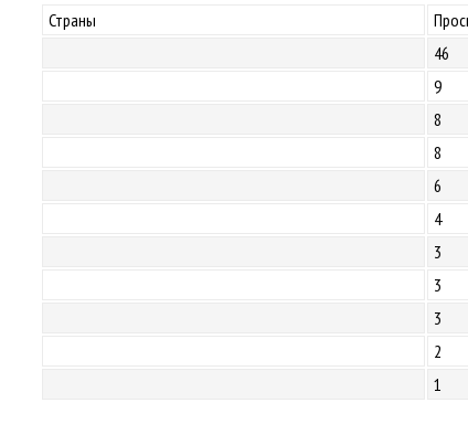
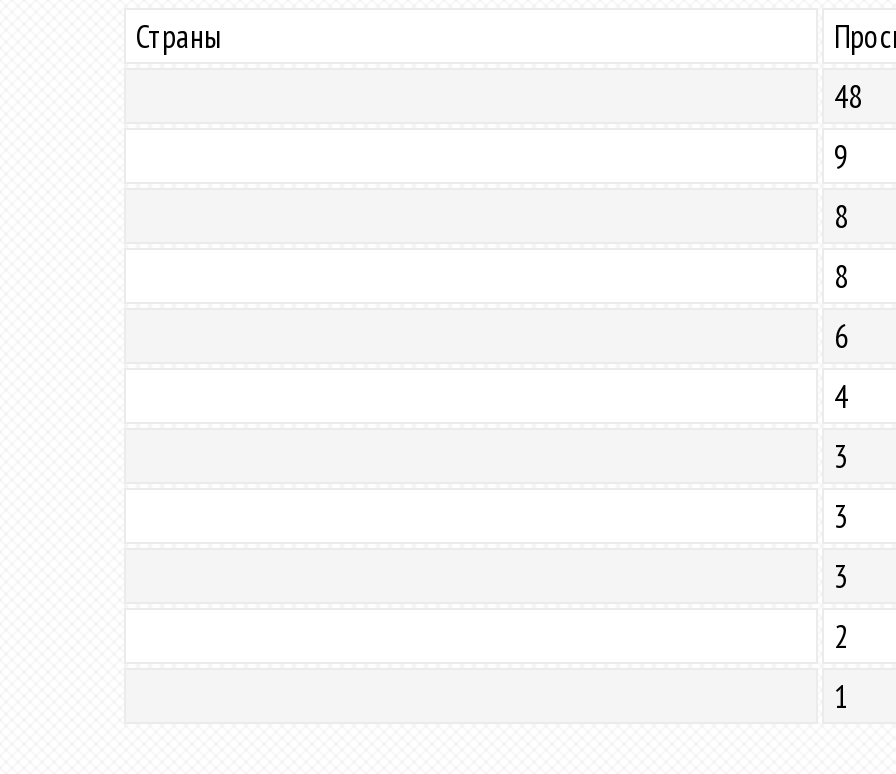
[434,42,449,64] 46 -> [834,76,862,116] 48

